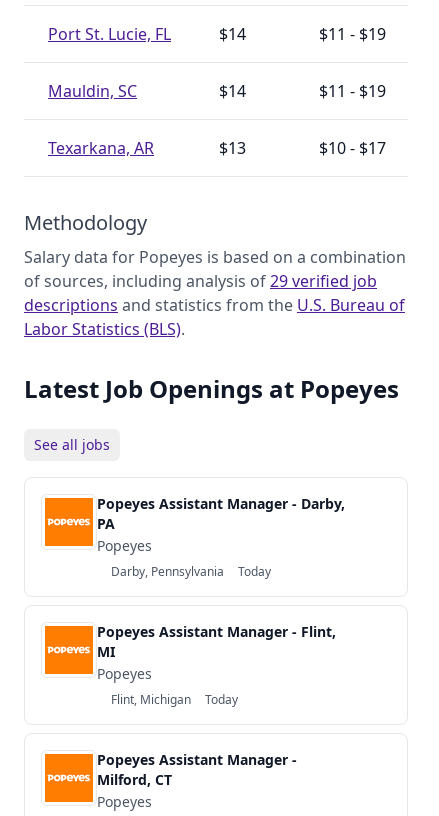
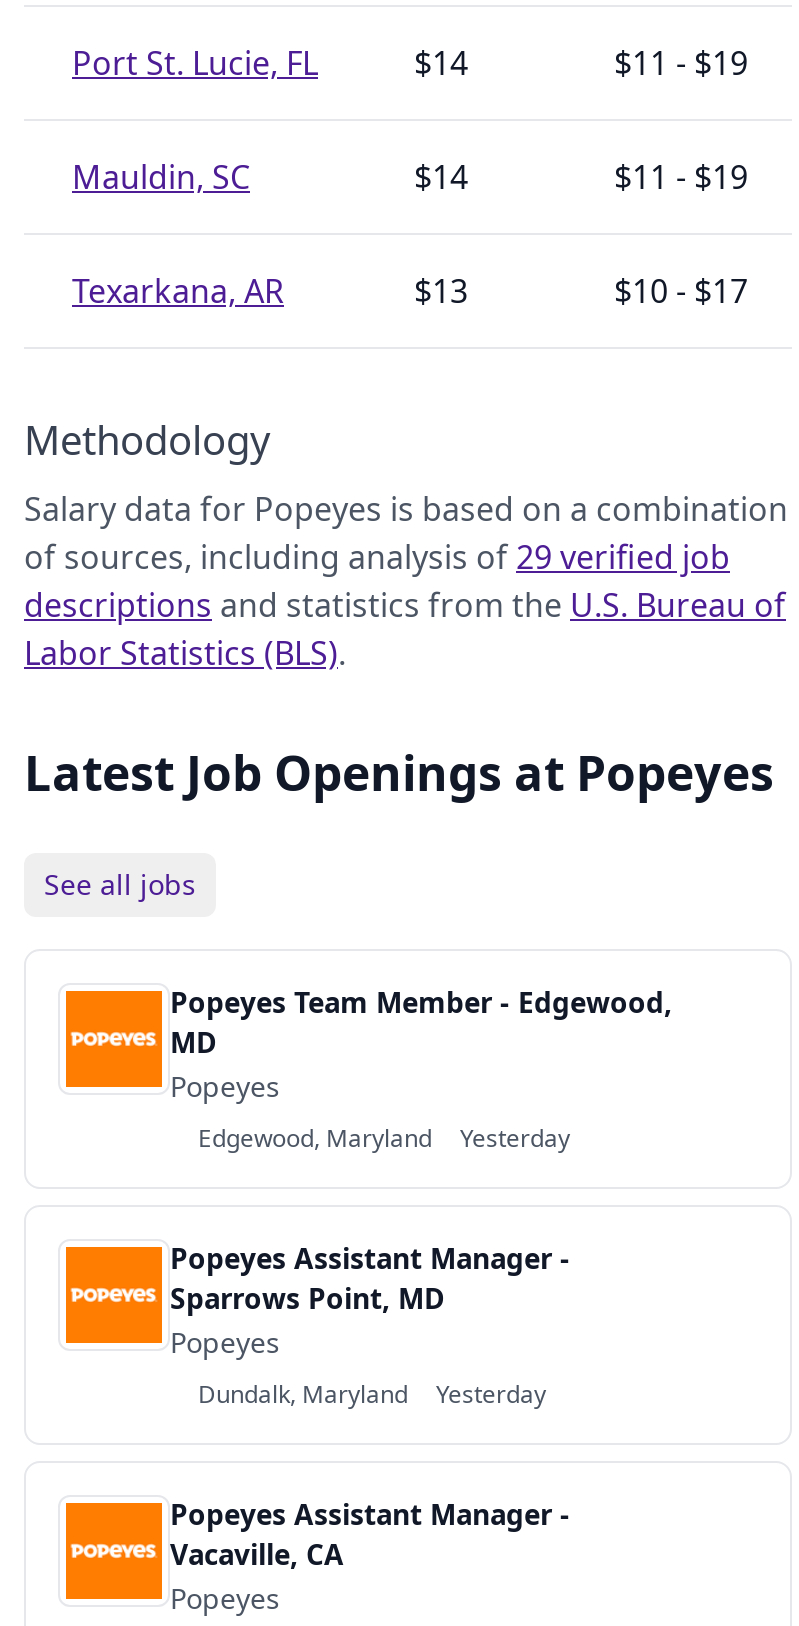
[97,494,345,533] Popeyes Assistant Manager - Darby, | PA -> [170,983,672,1061] Popeyes Team Member - Edgewood, | MD
[111,563,271,580] Darby, Pennsylvania | Today -> [198,1121,570,1155] Edgewood, Maryland | Yesterday
[97,622,336,661] Popeyes Assistant Manager - Flint, | MI -> [170,1239,570,1317] Popeyes Assistant Manager - | Sparrows Point, MD
[111,691,238,708] Flint, Michigan | Today -> [198,1377,546,1411] Dundalk, Maryland | Yesterday
[97,770,172,789] Milford, CT -> [170,1535,344,1573] Vacaville, CA

